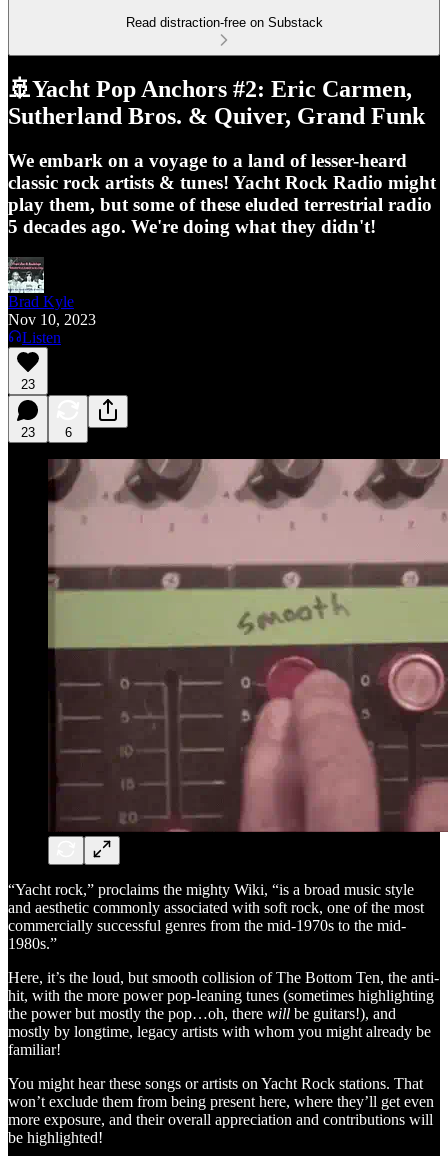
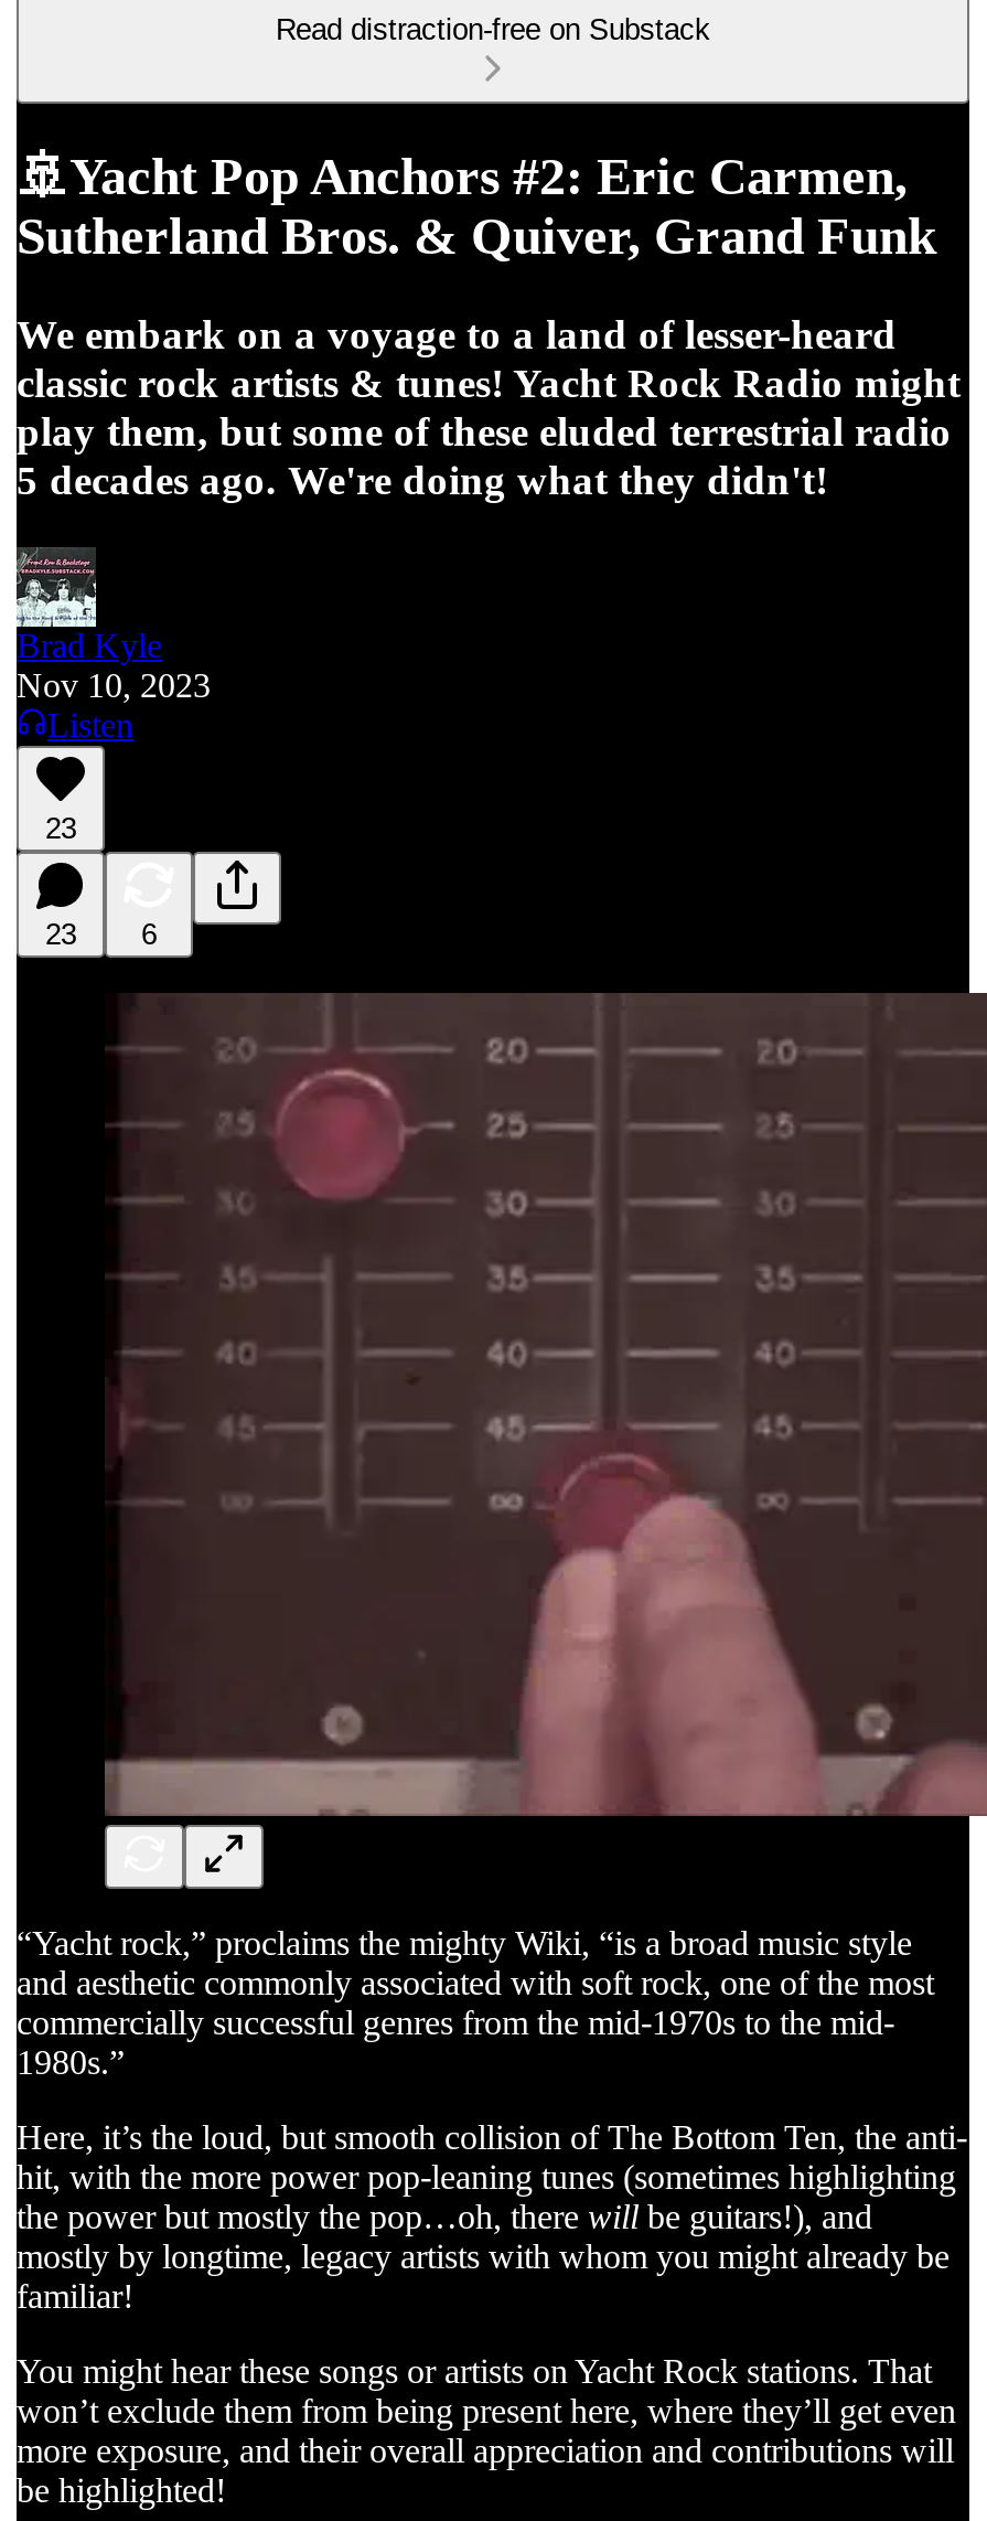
[47,459,445,832] [image] -> [105,993,980,1816] [image]

